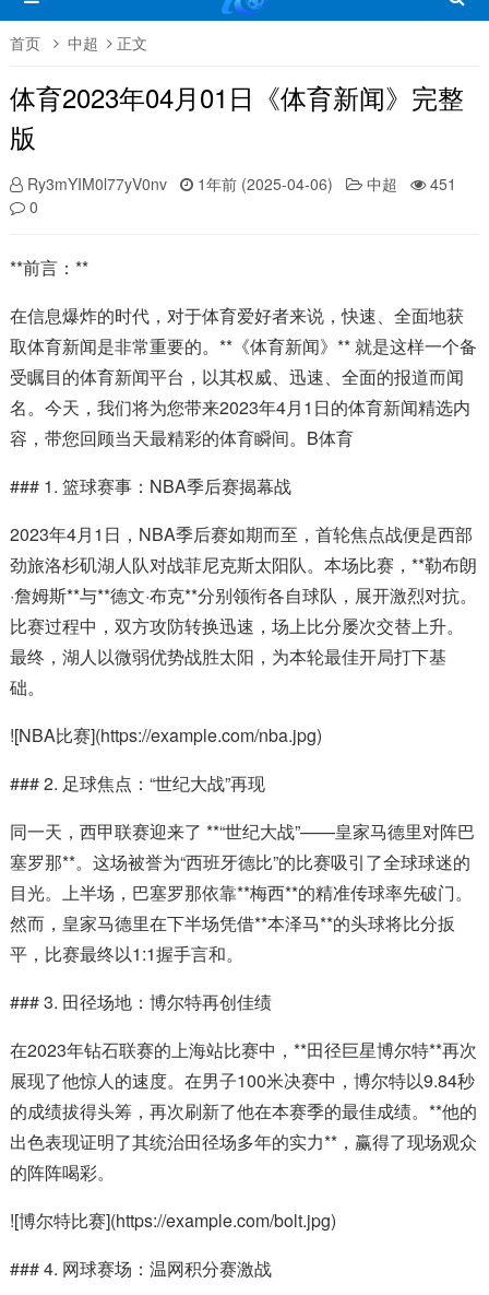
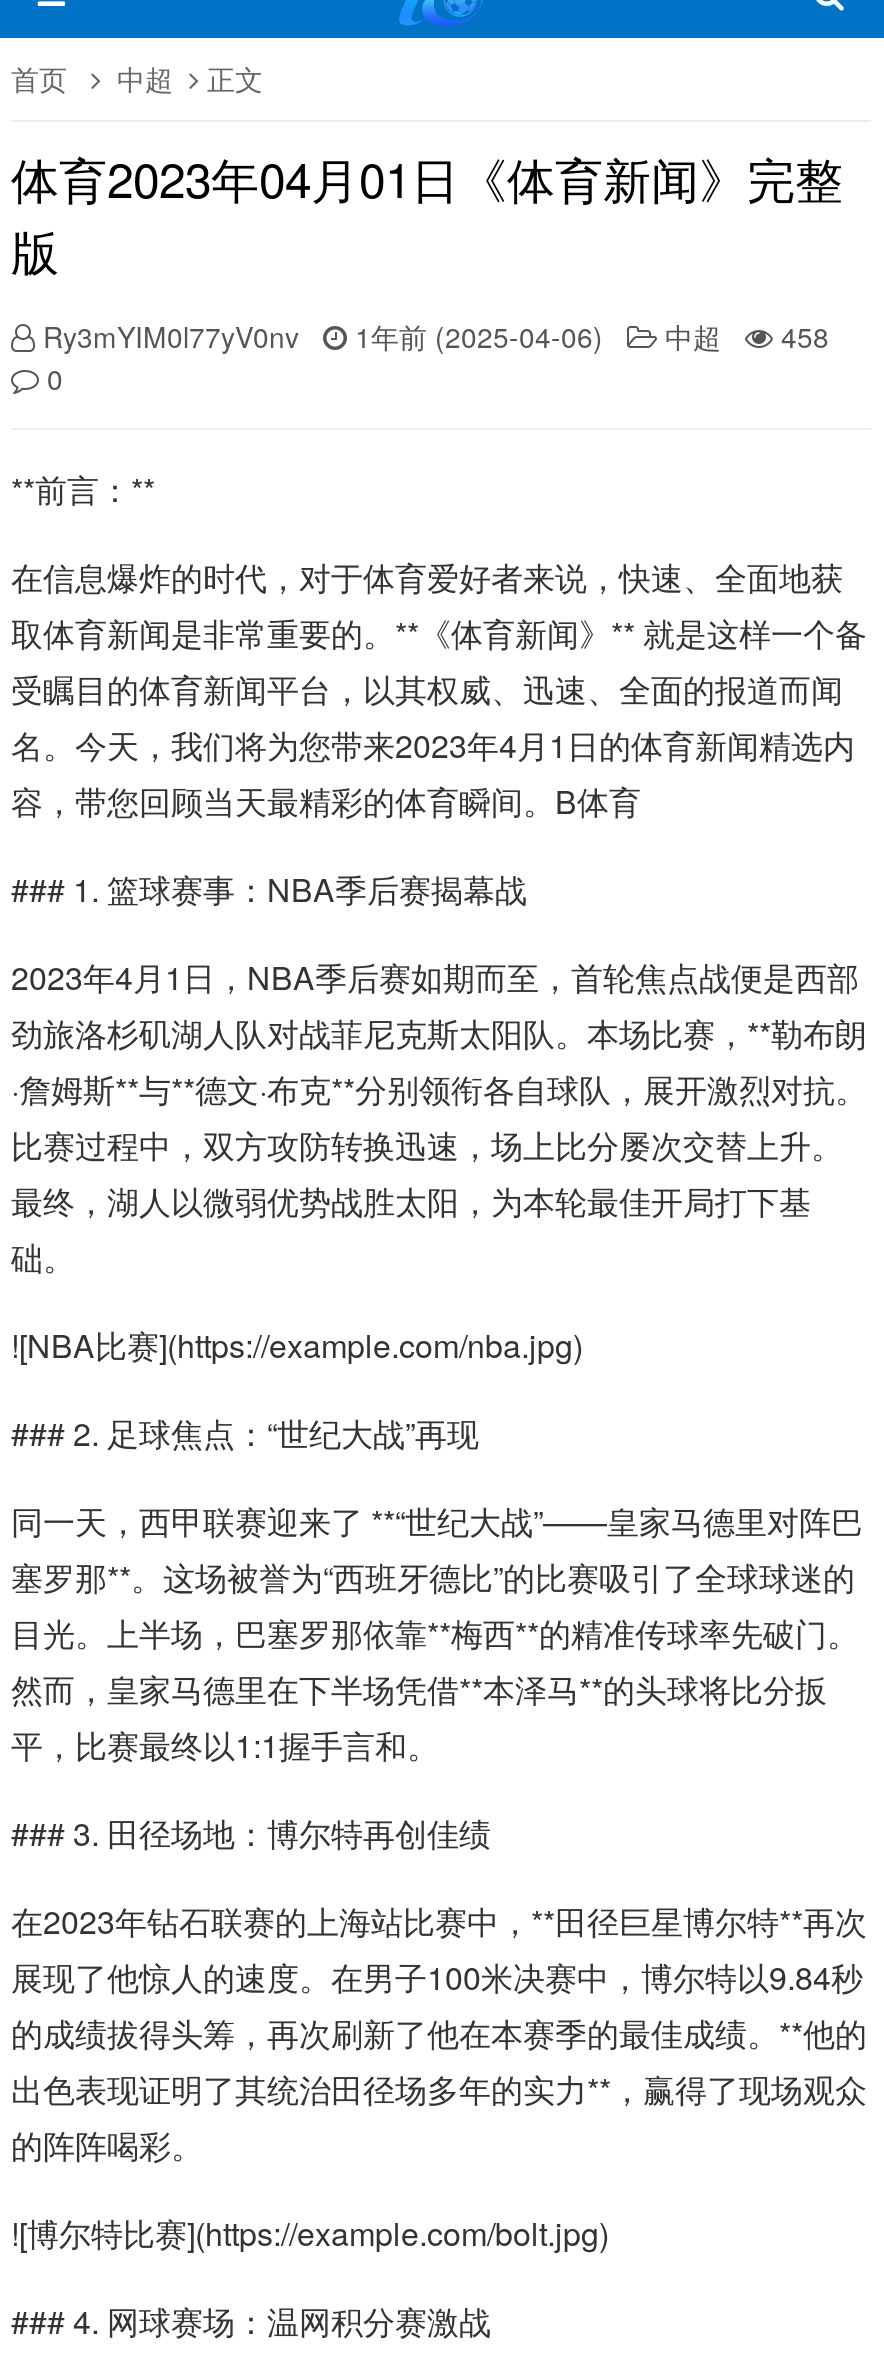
[27,173,456,195] Ry3mYIM0l77yV0nv 1年前 (2025-04-06) 中超 451 -> [43,316,829,356] Ry3mYIM0l77yV0nv 1年前 (2025-04-06) 中超 458

